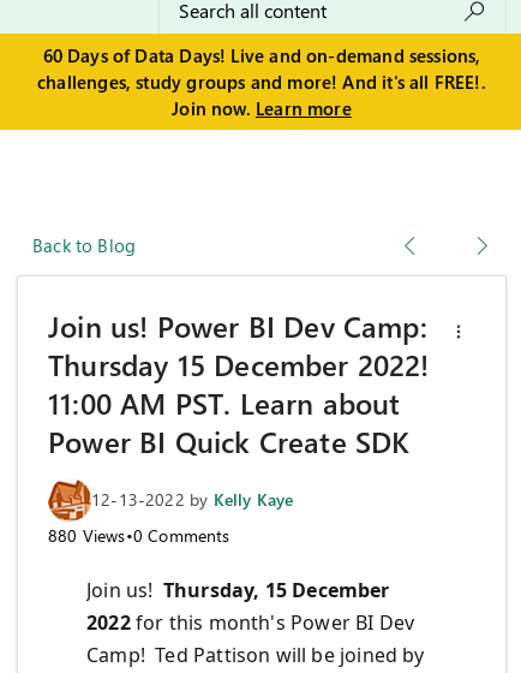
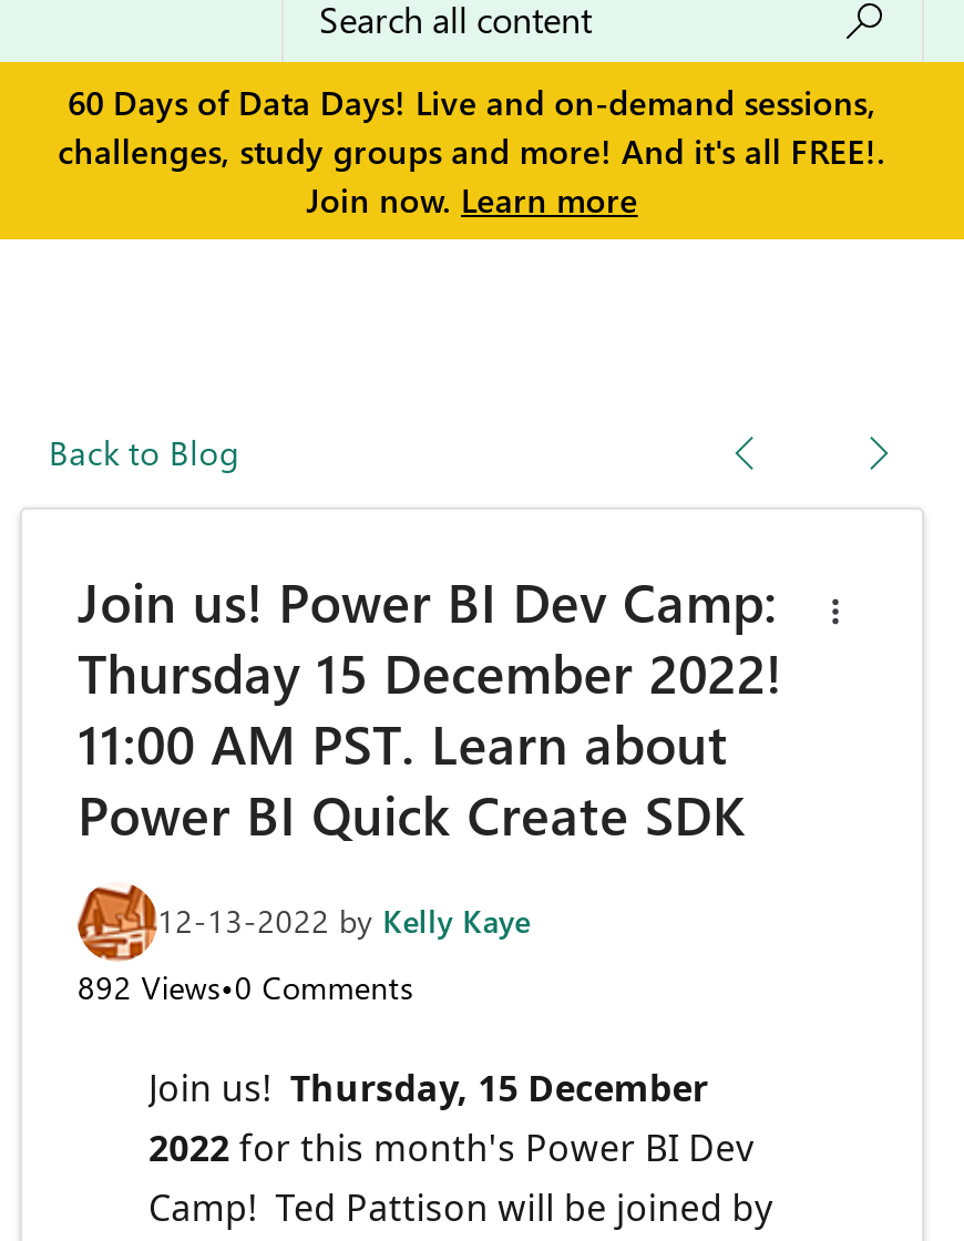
[48,524,230,547] 880 Views•0 Comments -> [78,967,414,1009] 892 Views•0 Comments

